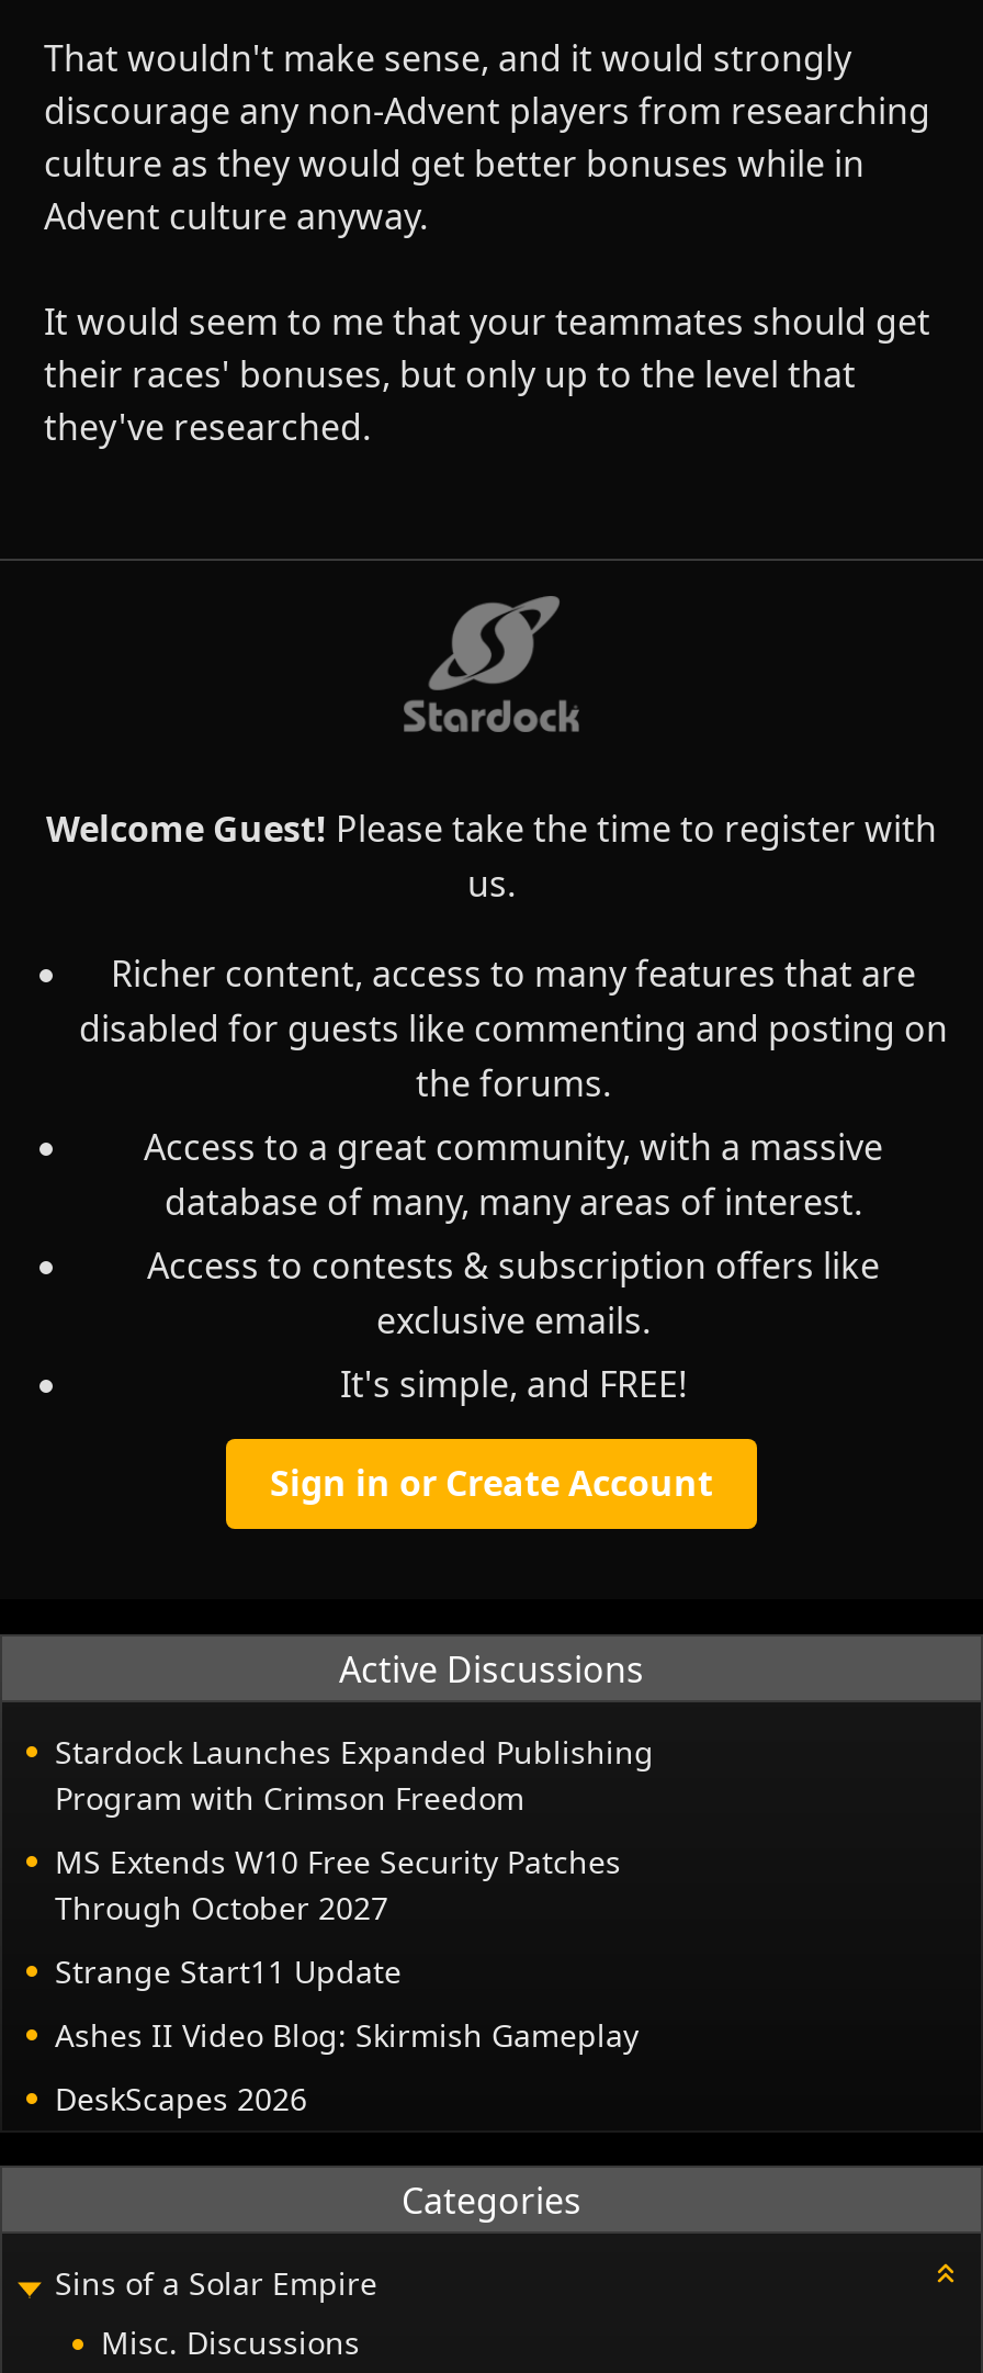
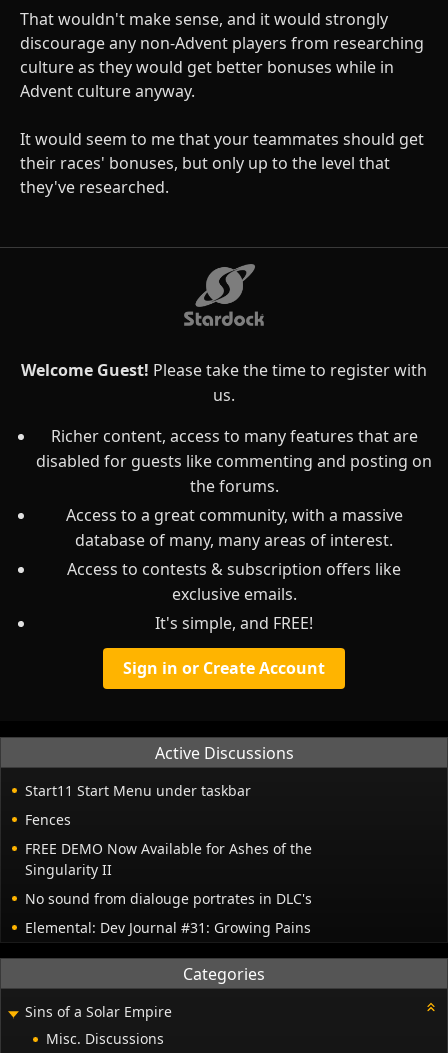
[55,1731,654,1819] Stardock Launches Expanded Publishing | Program with Crimson Freedom -> [25,781,251,800] Start11 Start Menu under taskbar
[55,1841,621,1929] MS Extends W10 Free Security Patches | Through October 2027 -> [25,810,71,829] Fences
[55,1951,402,1993] Strange Start11 Update -> [25,839,312,879] FREE DEMO Now Available for Ashes of the | Singularity II
[55,2015,639,2056] Ashes II Video Blog: Skirmish Gameplay -> [25,889,312,908] No sound from dialouge portrates in DLC's
[55,2078,307,2120] DeskScapes 2026 -> [25,918,311,937] Elemental: Dev Journal #31: Growing Pains

